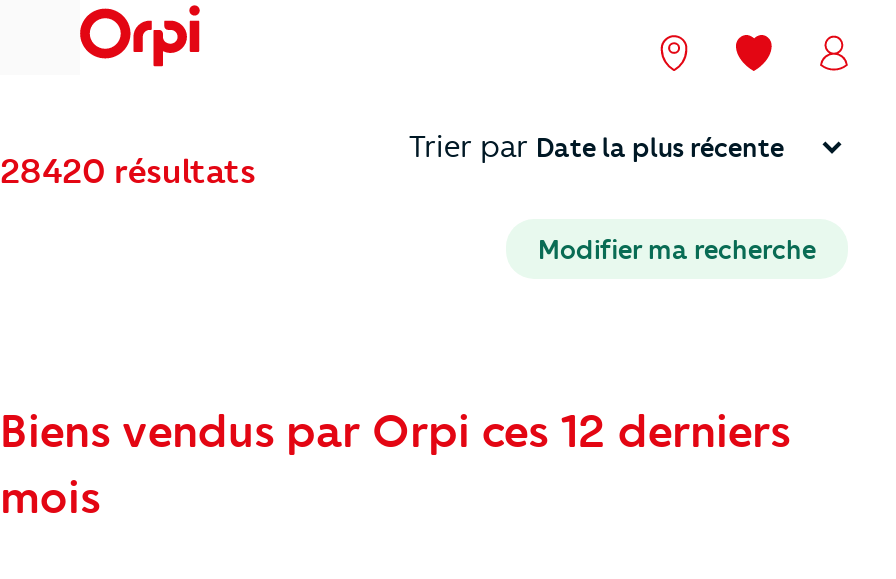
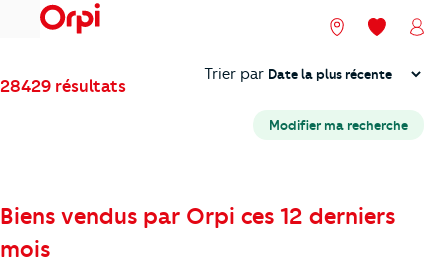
[0,151,256,191] 28420 résultats -> [0,76,126,96] 28429 résultats

